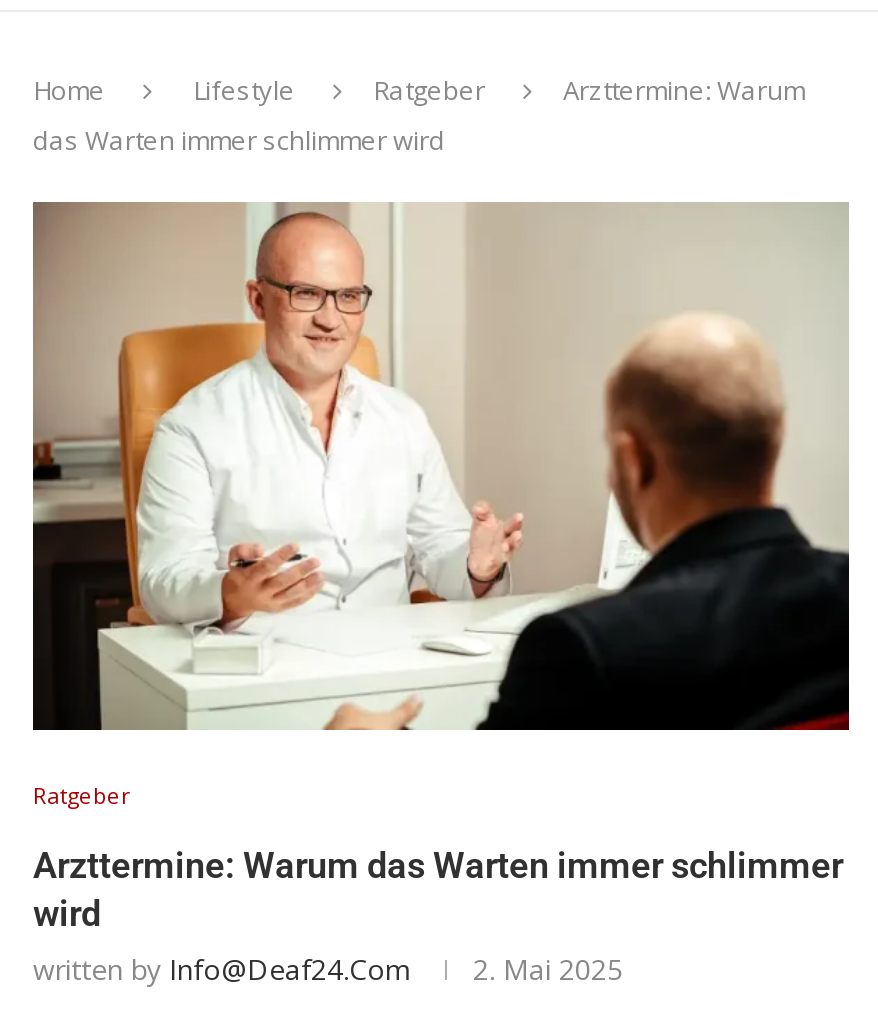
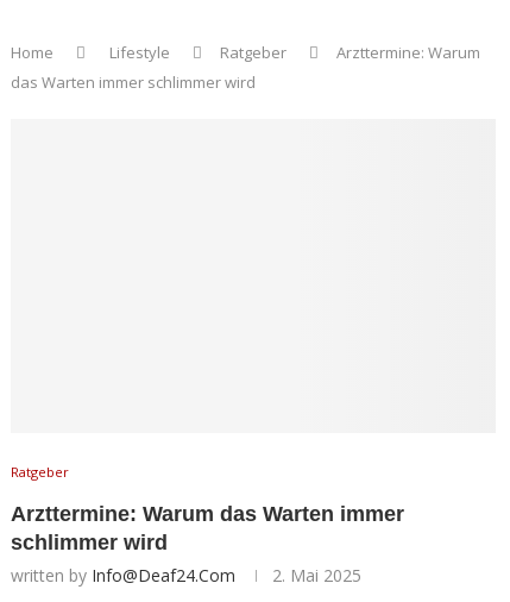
[31,200,851,732] [image] -> none

